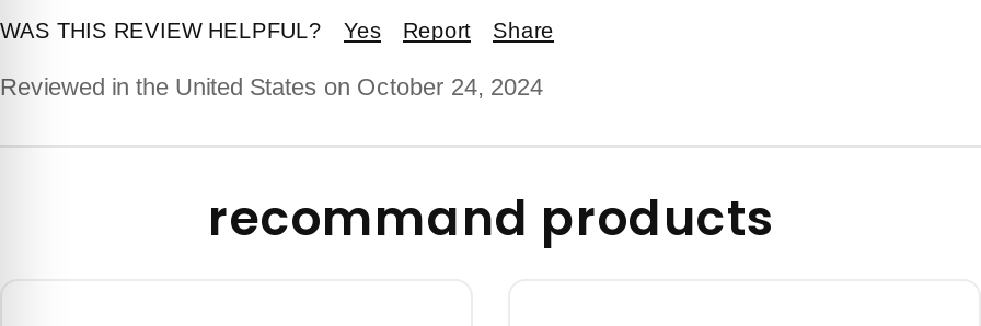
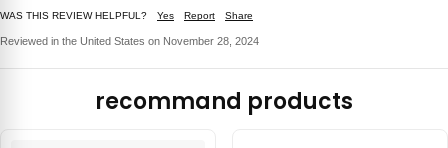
[0,74,543,101] Reviewed in the United States on October 24, 2024 -> [0,35,259,47] Reviewed in the United States on November 28, 2024

